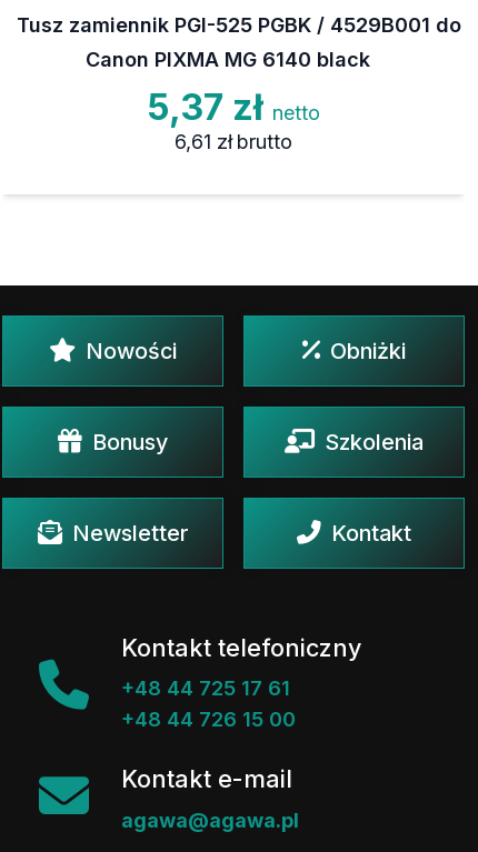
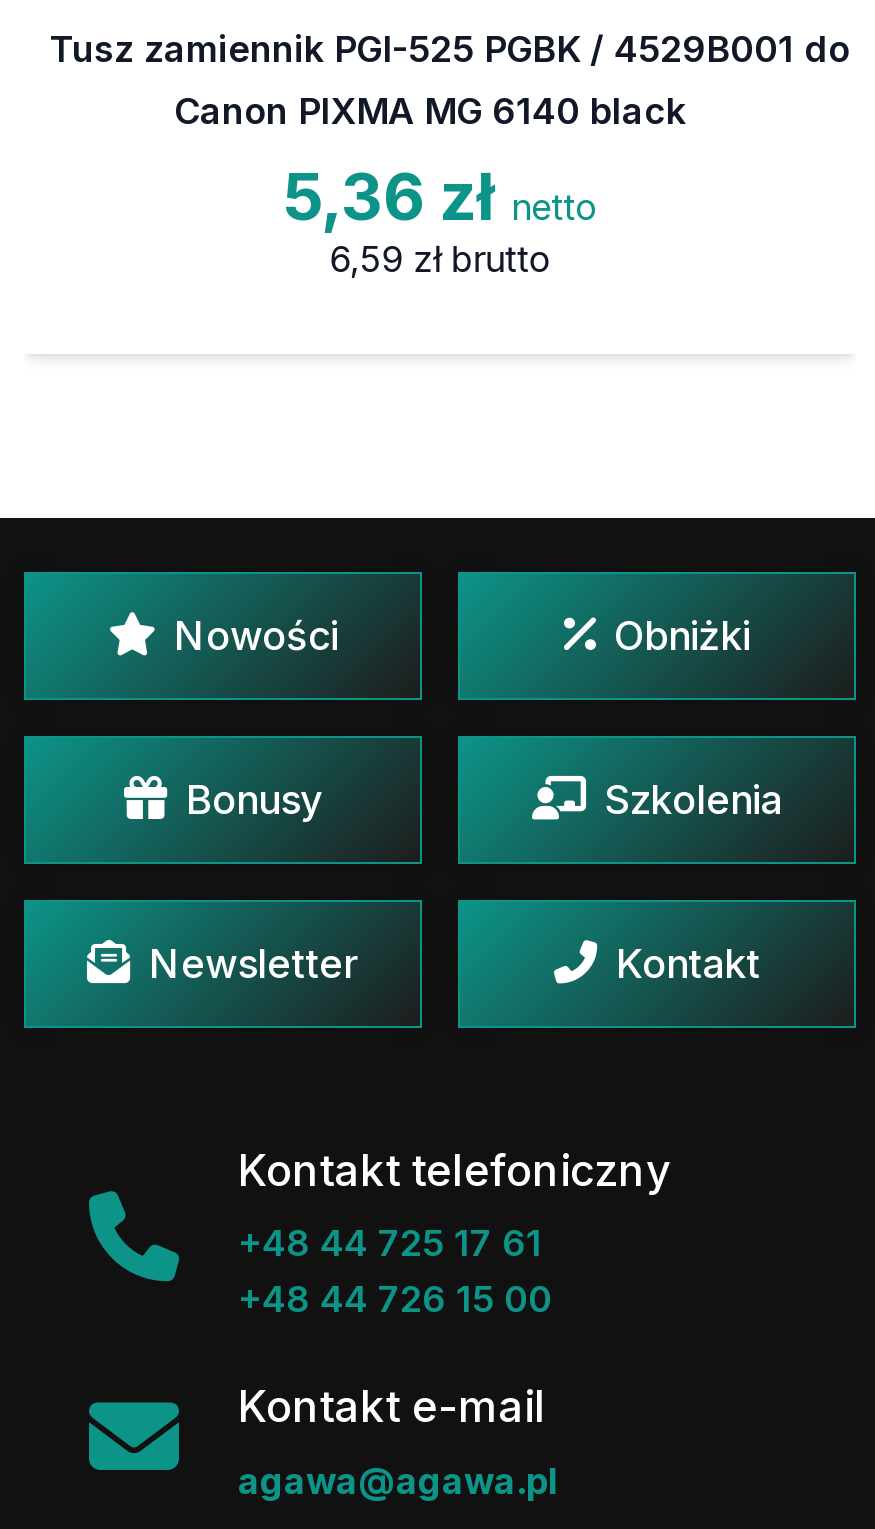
[147,85,320,128] 5,37 zł netto -> [283,157,597,235] 5,36 zł netto
[174,129,293,153] 6,61 zł brutto -> [330,237,550,279] 6,59 zł brutto

